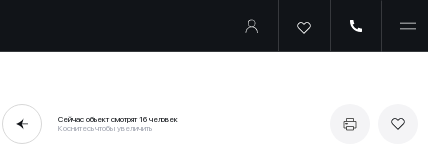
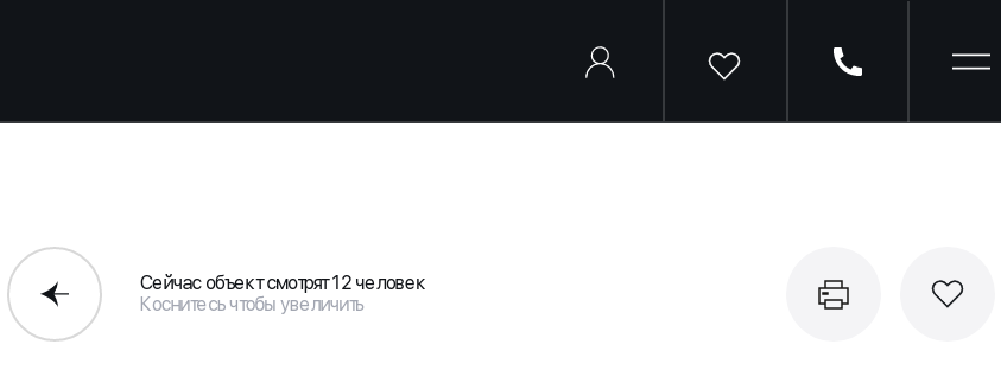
[58,114,178,124] Сейчас объект смотрят16 человек -> [140,270,426,294] Сейчас объект смотрят12 человек

